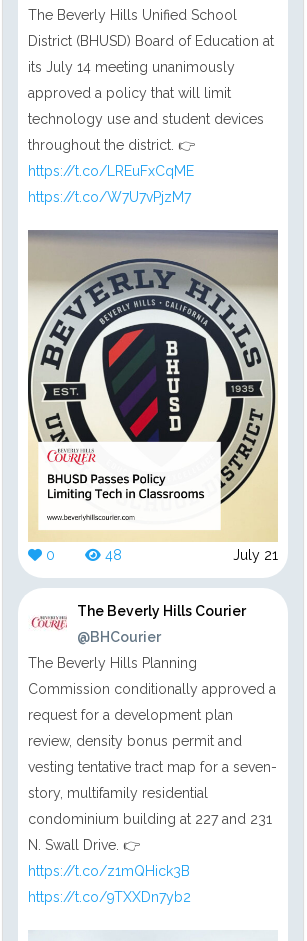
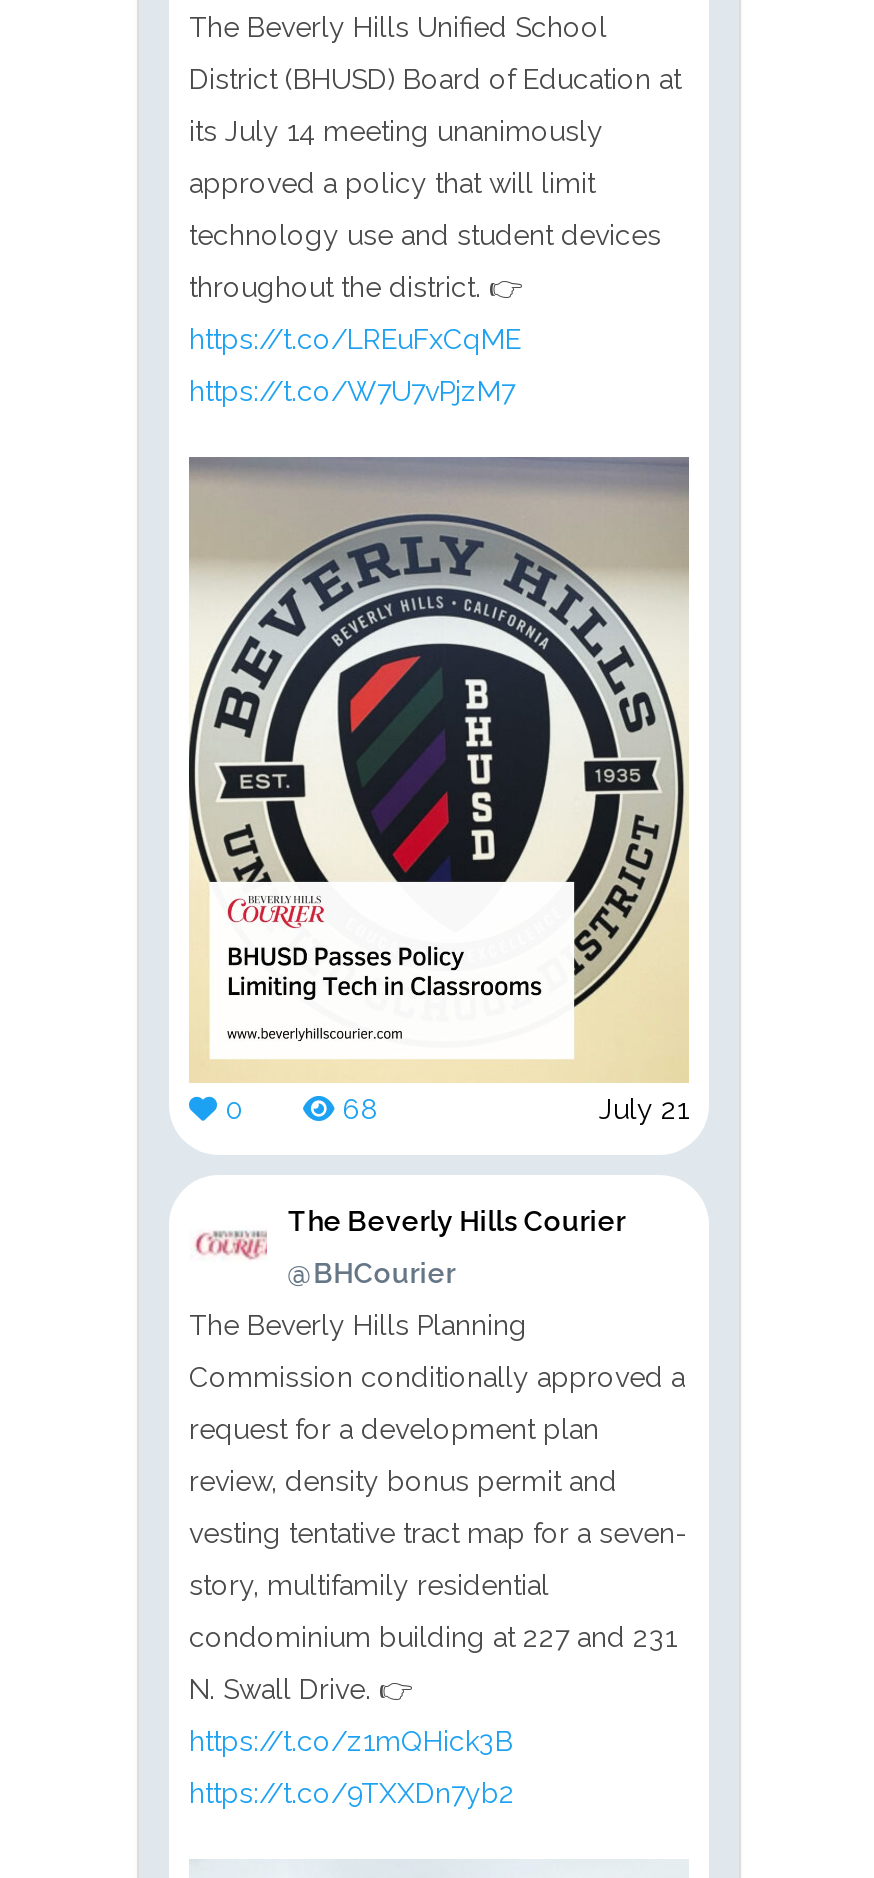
[101,547,122,563] 48 -> [335,1092,379,1124] 68

